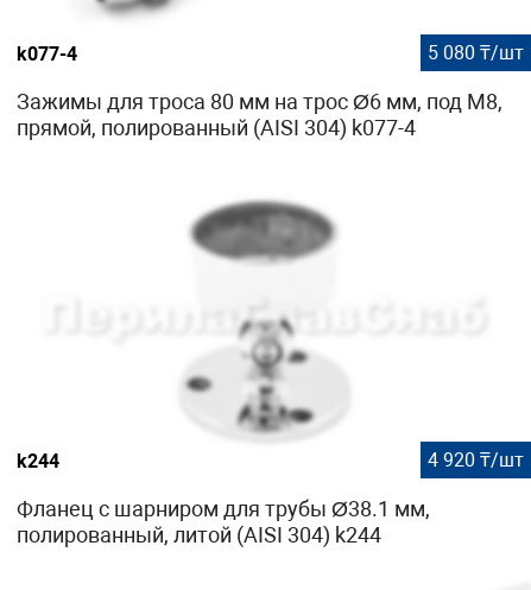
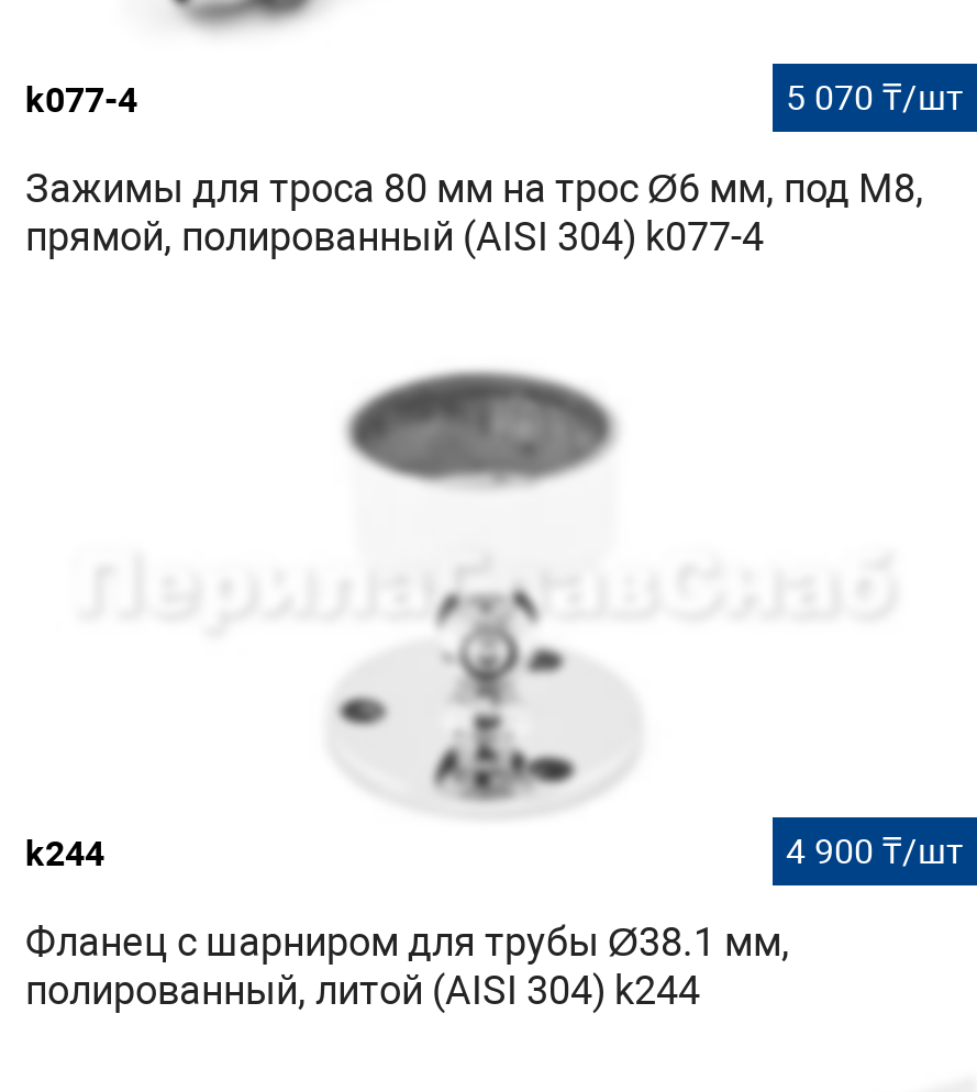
[428,41,524,64] 5 080 ₸/шт -> [786,76,964,118] 5 070 ₸/шт
[428,449,524,472] 4 920 ₸/шт -> [786,831,964,873] 4 900 ₸/шт

